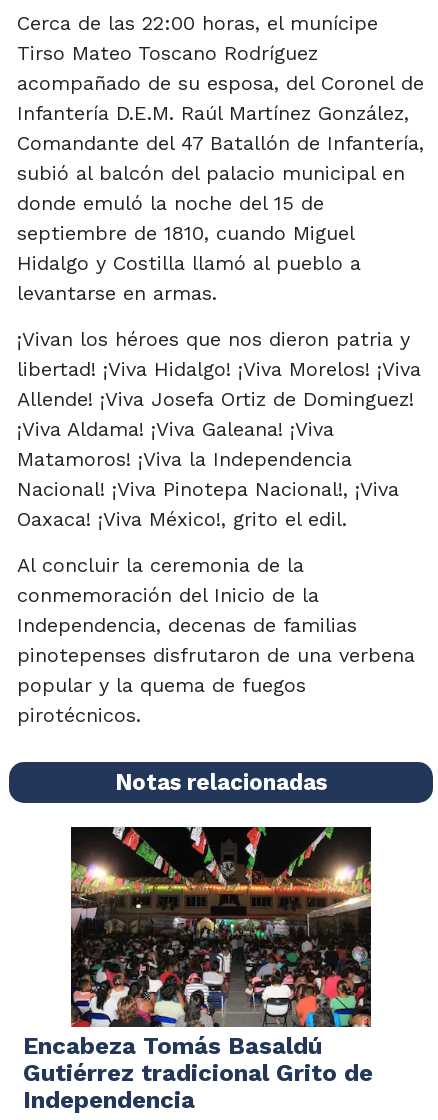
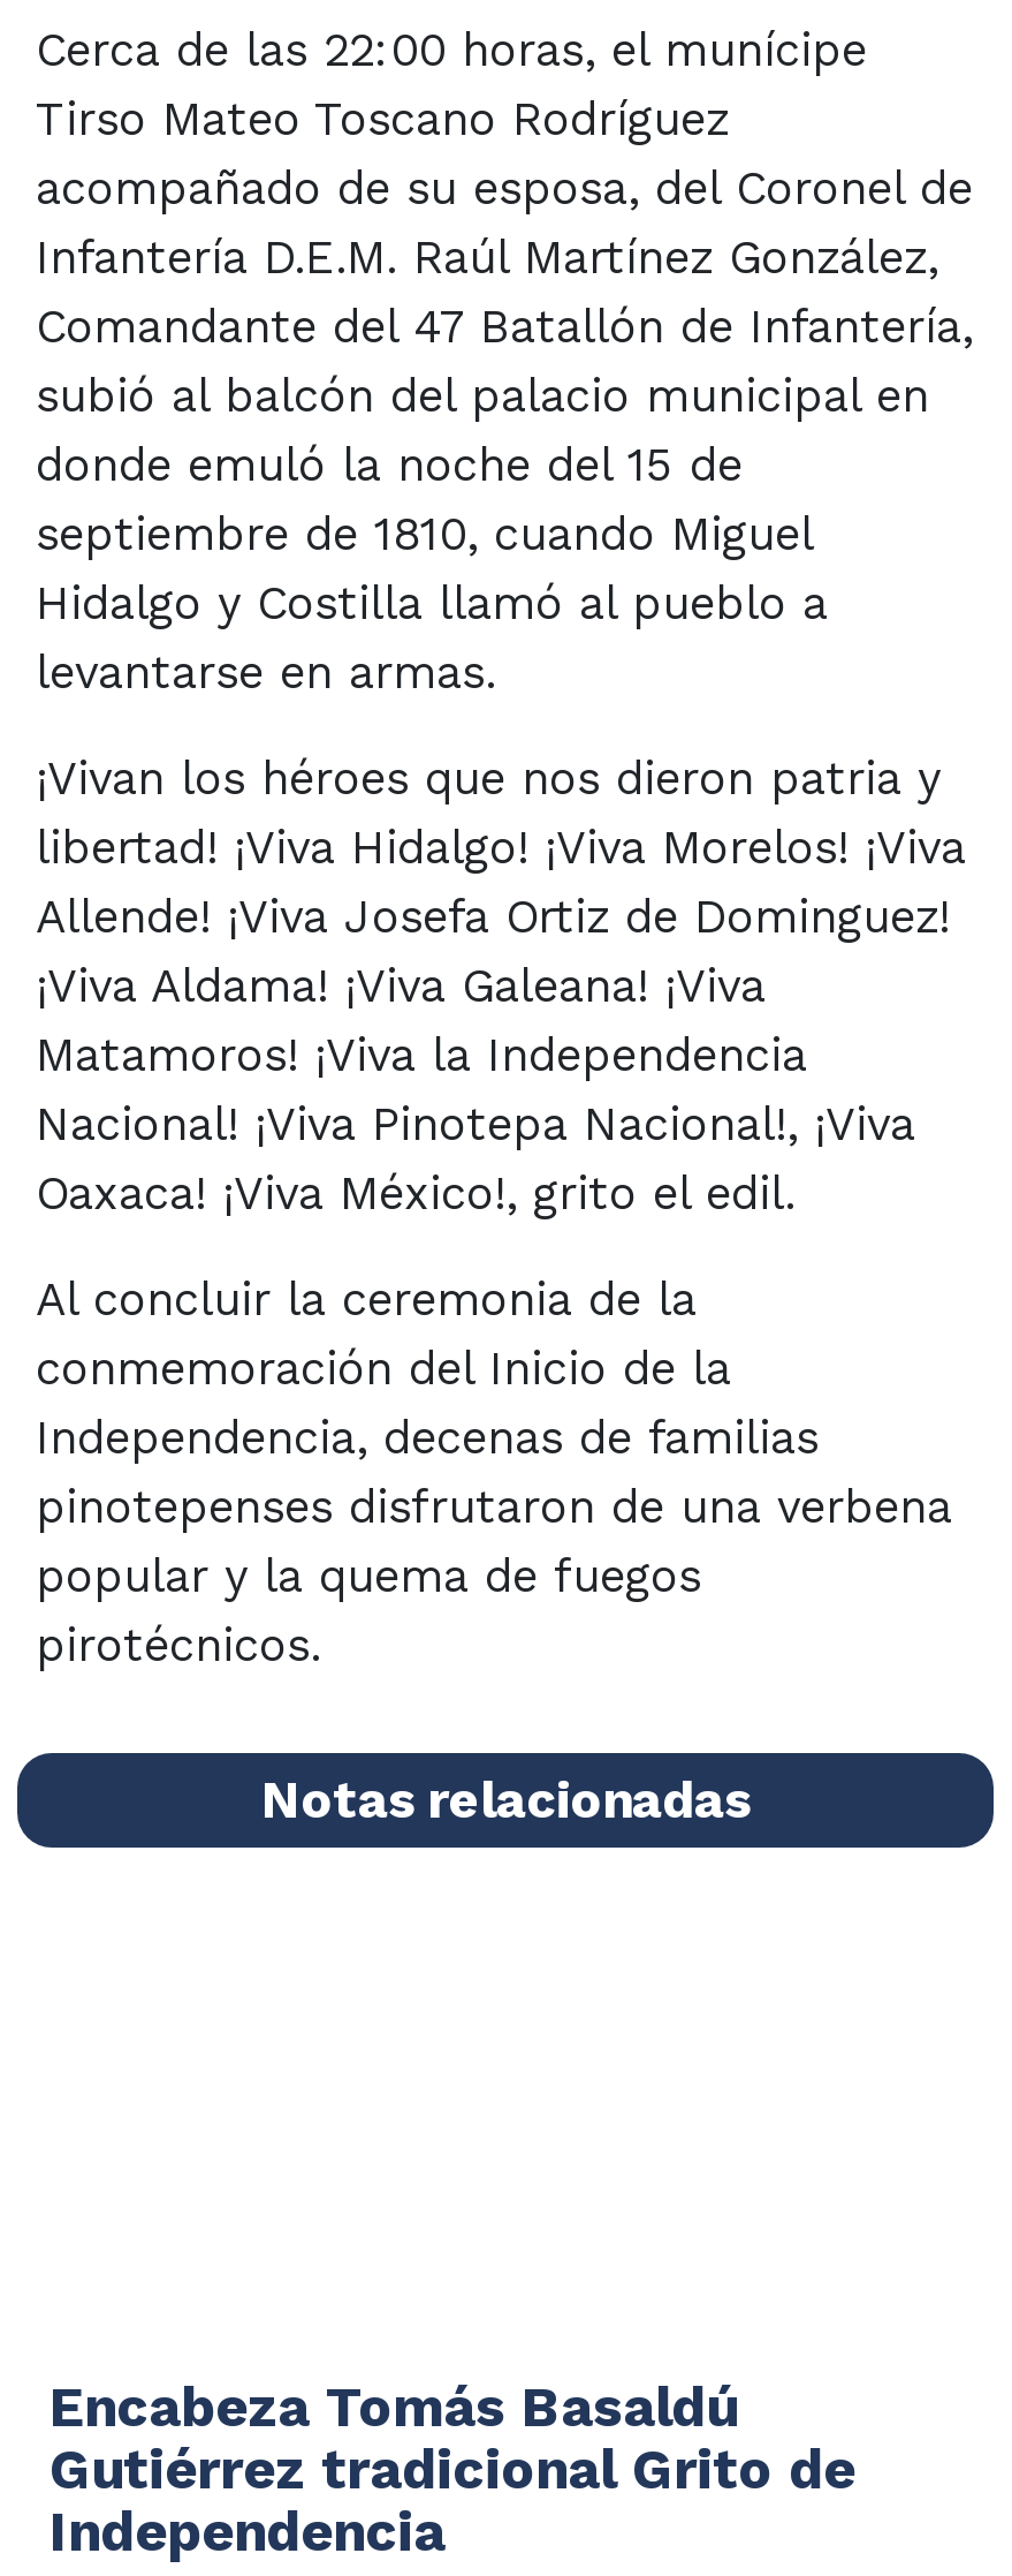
[70,826,372,1028] [image] -> none

